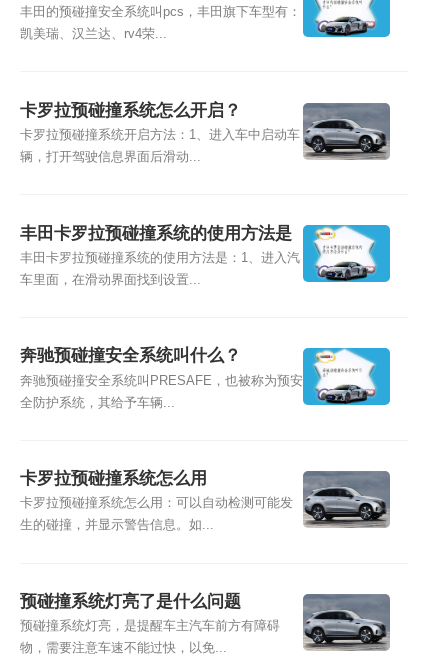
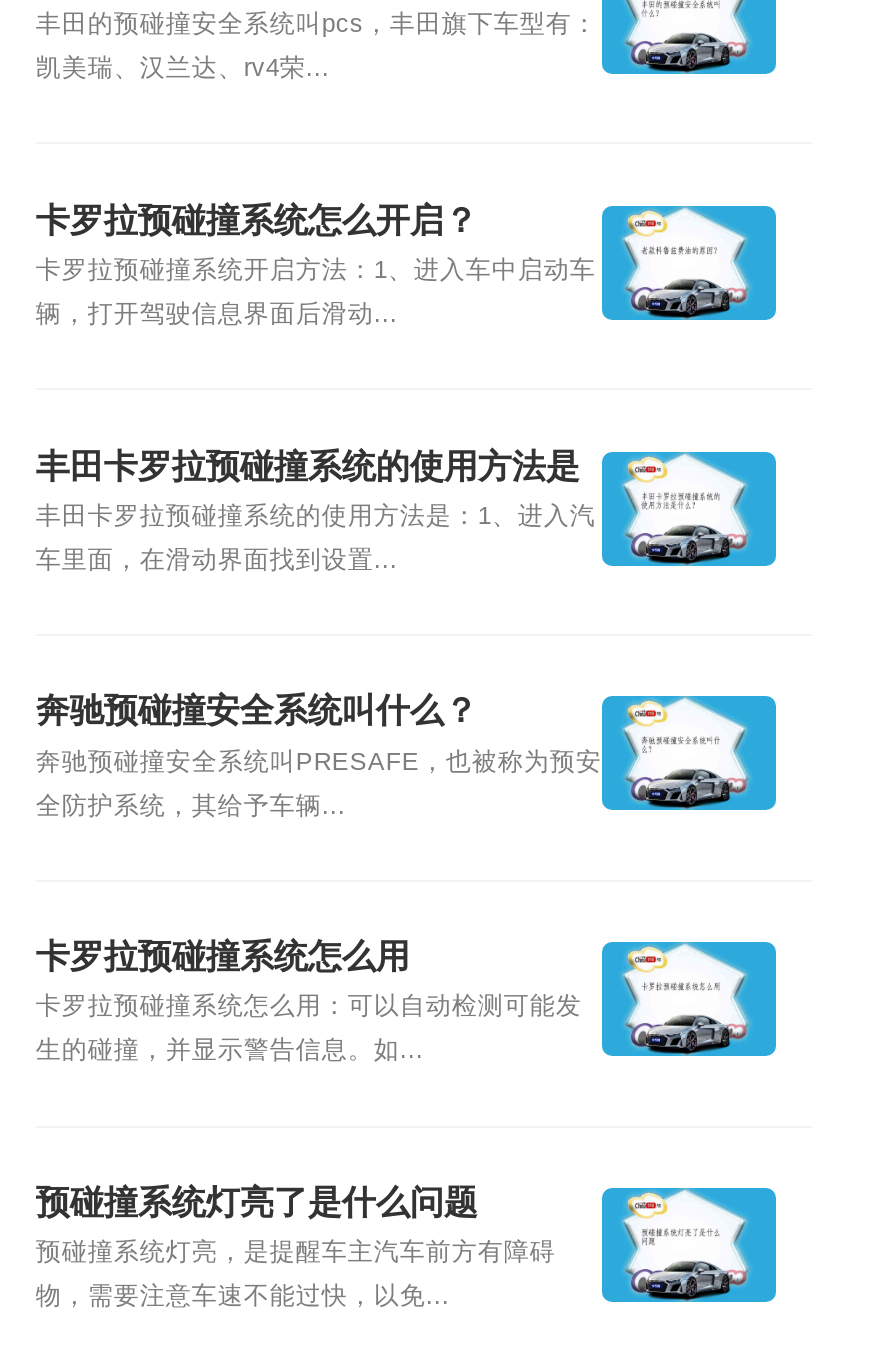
[302,102,391,161] [image] -> [600,204,778,322] [image]
[302,470,391,529] [image] -> [600,940,778,1058] [image]
[302,593,391,652] [image] -> [600,1186,778,1304] [image]

